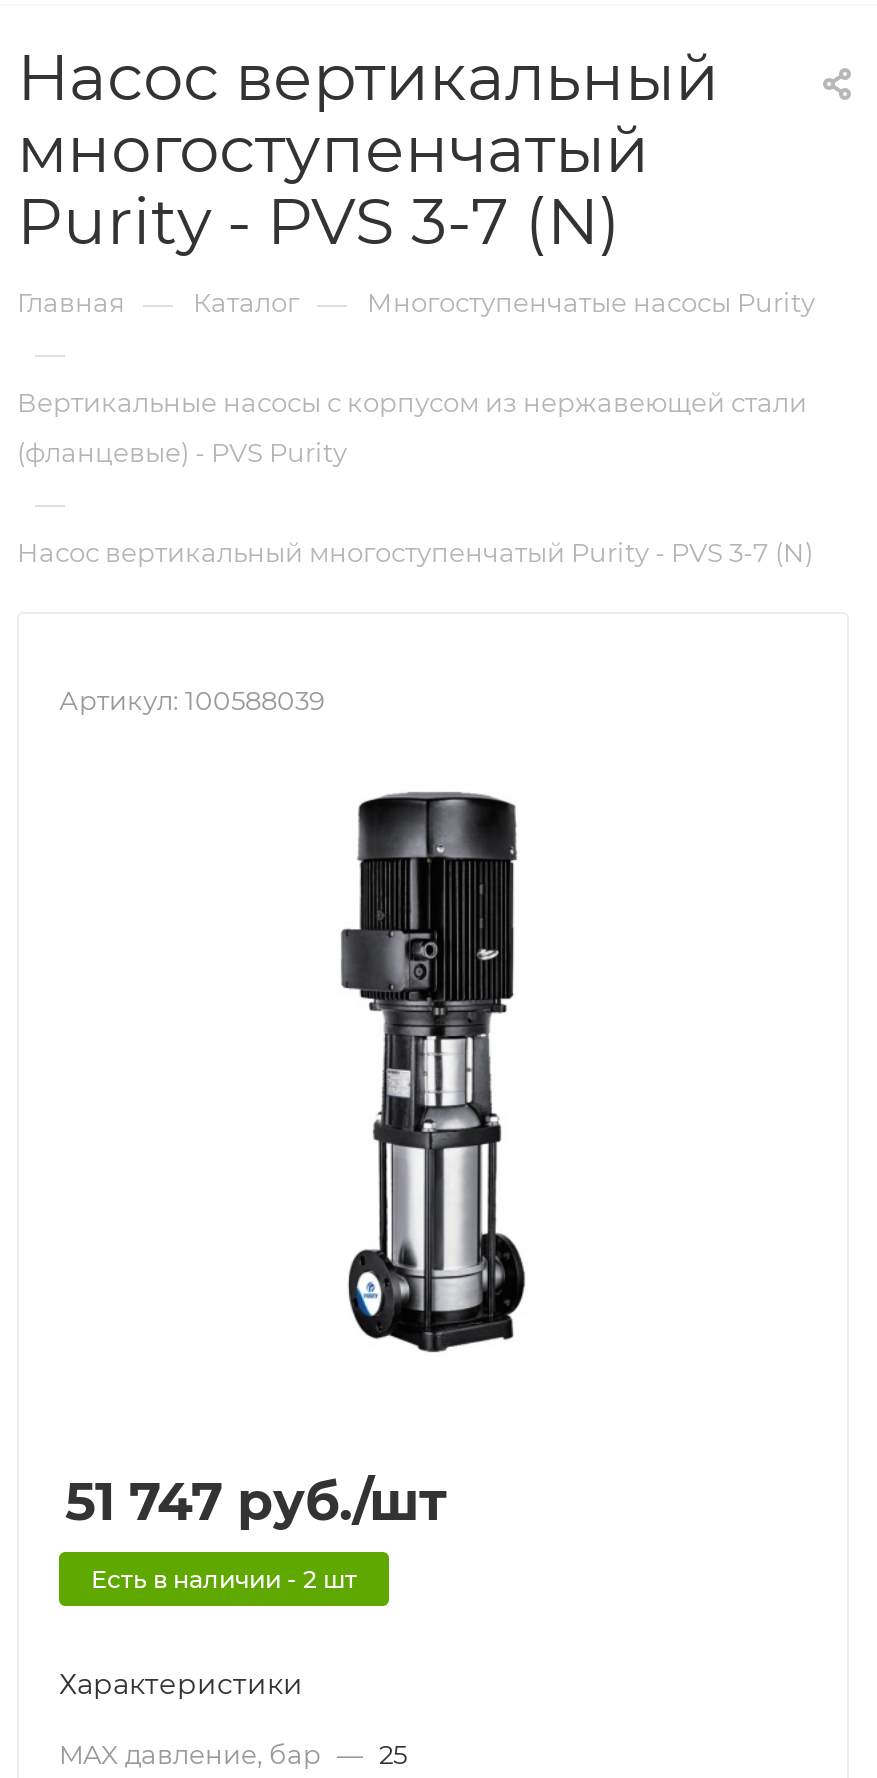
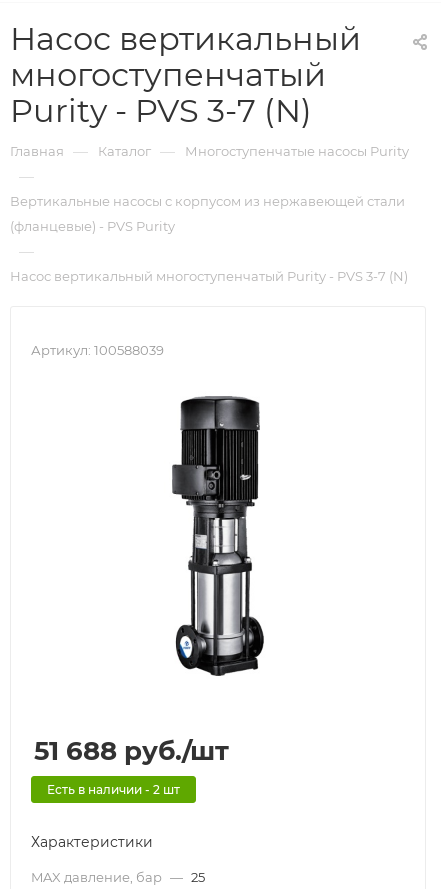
[65,1470,447,1534] 51 747 руб./шт -> [34,735,229,767] 51 688 руб./шт

